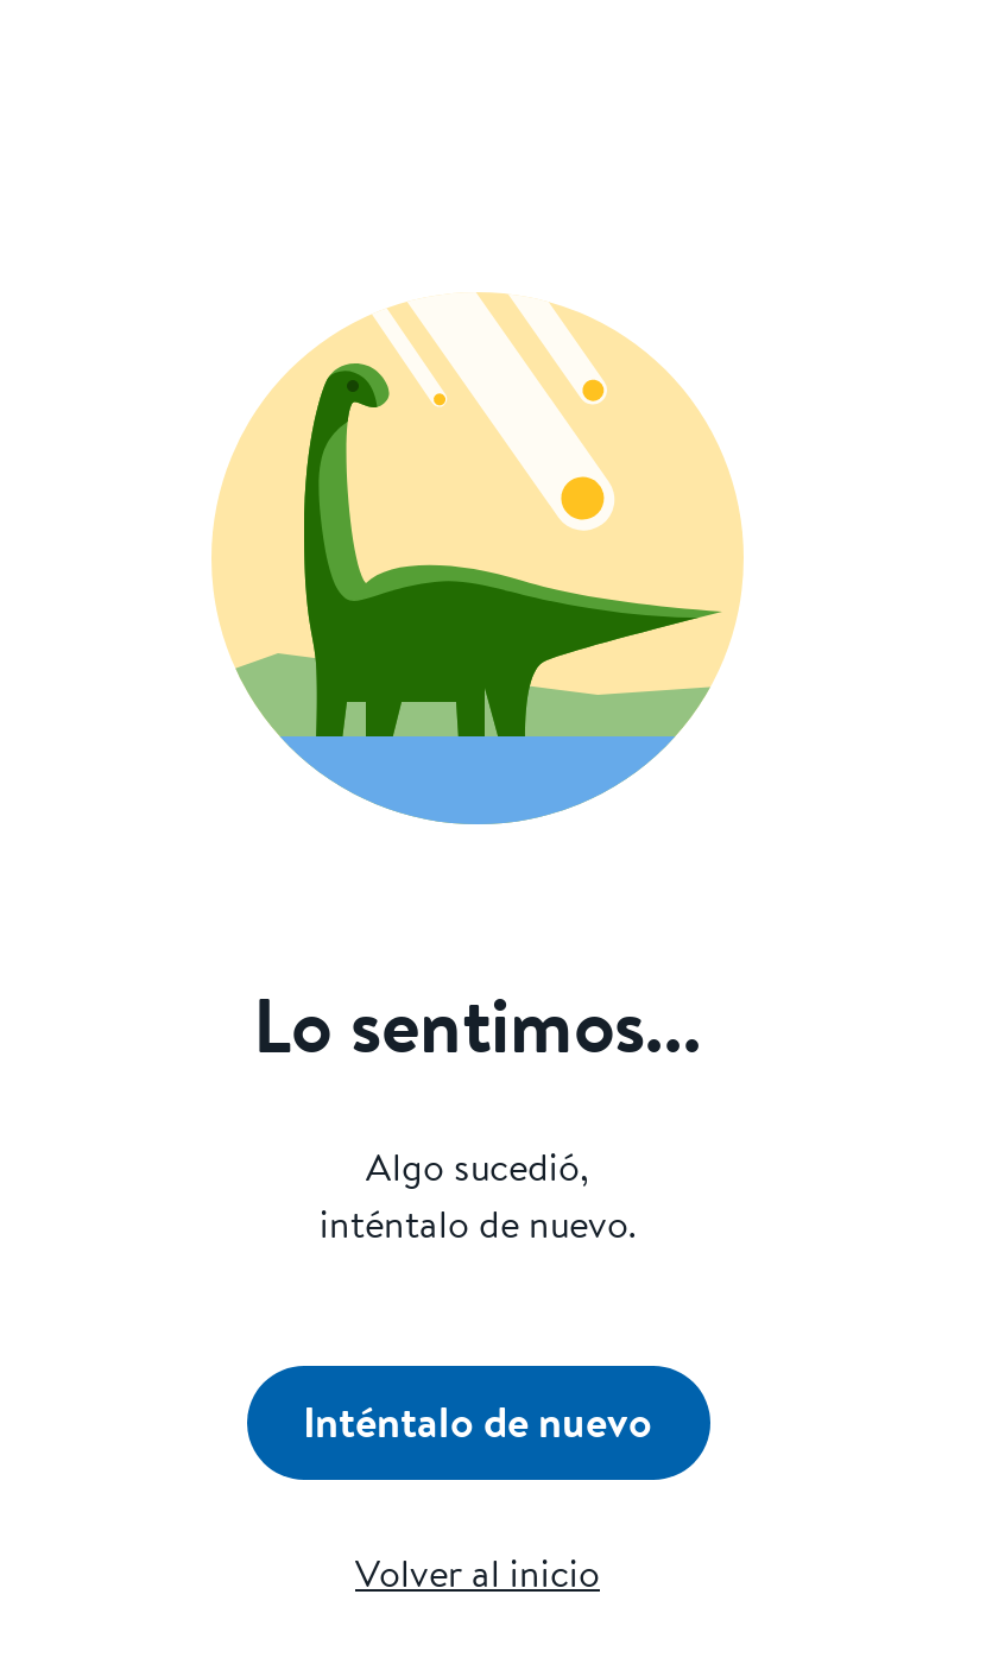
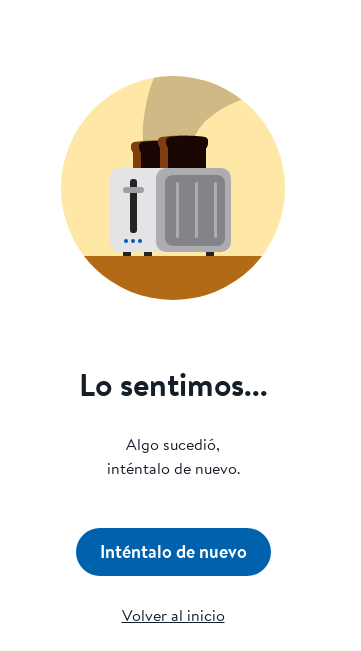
[235,295,720,827] [image] -> [72,76,272,301] [image]

